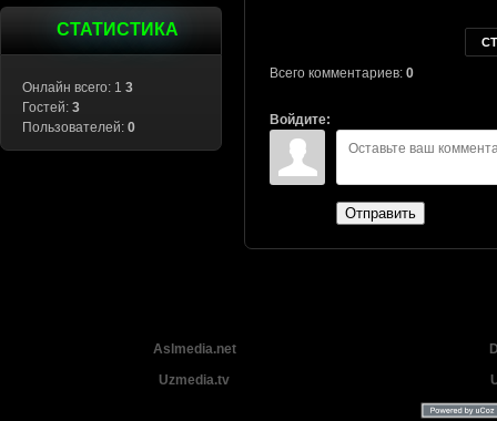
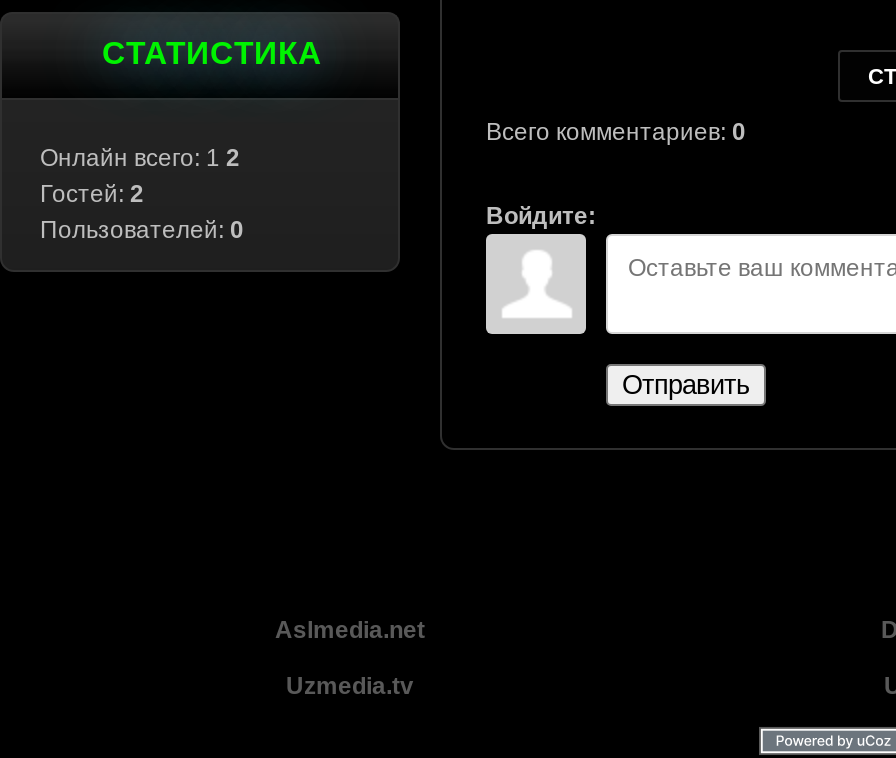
[22,80,133,95] Онлайн всего: 1 3 -> [40,144,240,172] Онлайн всего: 1 2
[22,100,80,115] Гостей: 3 -> [40,180,144,208] Гостей: 2

